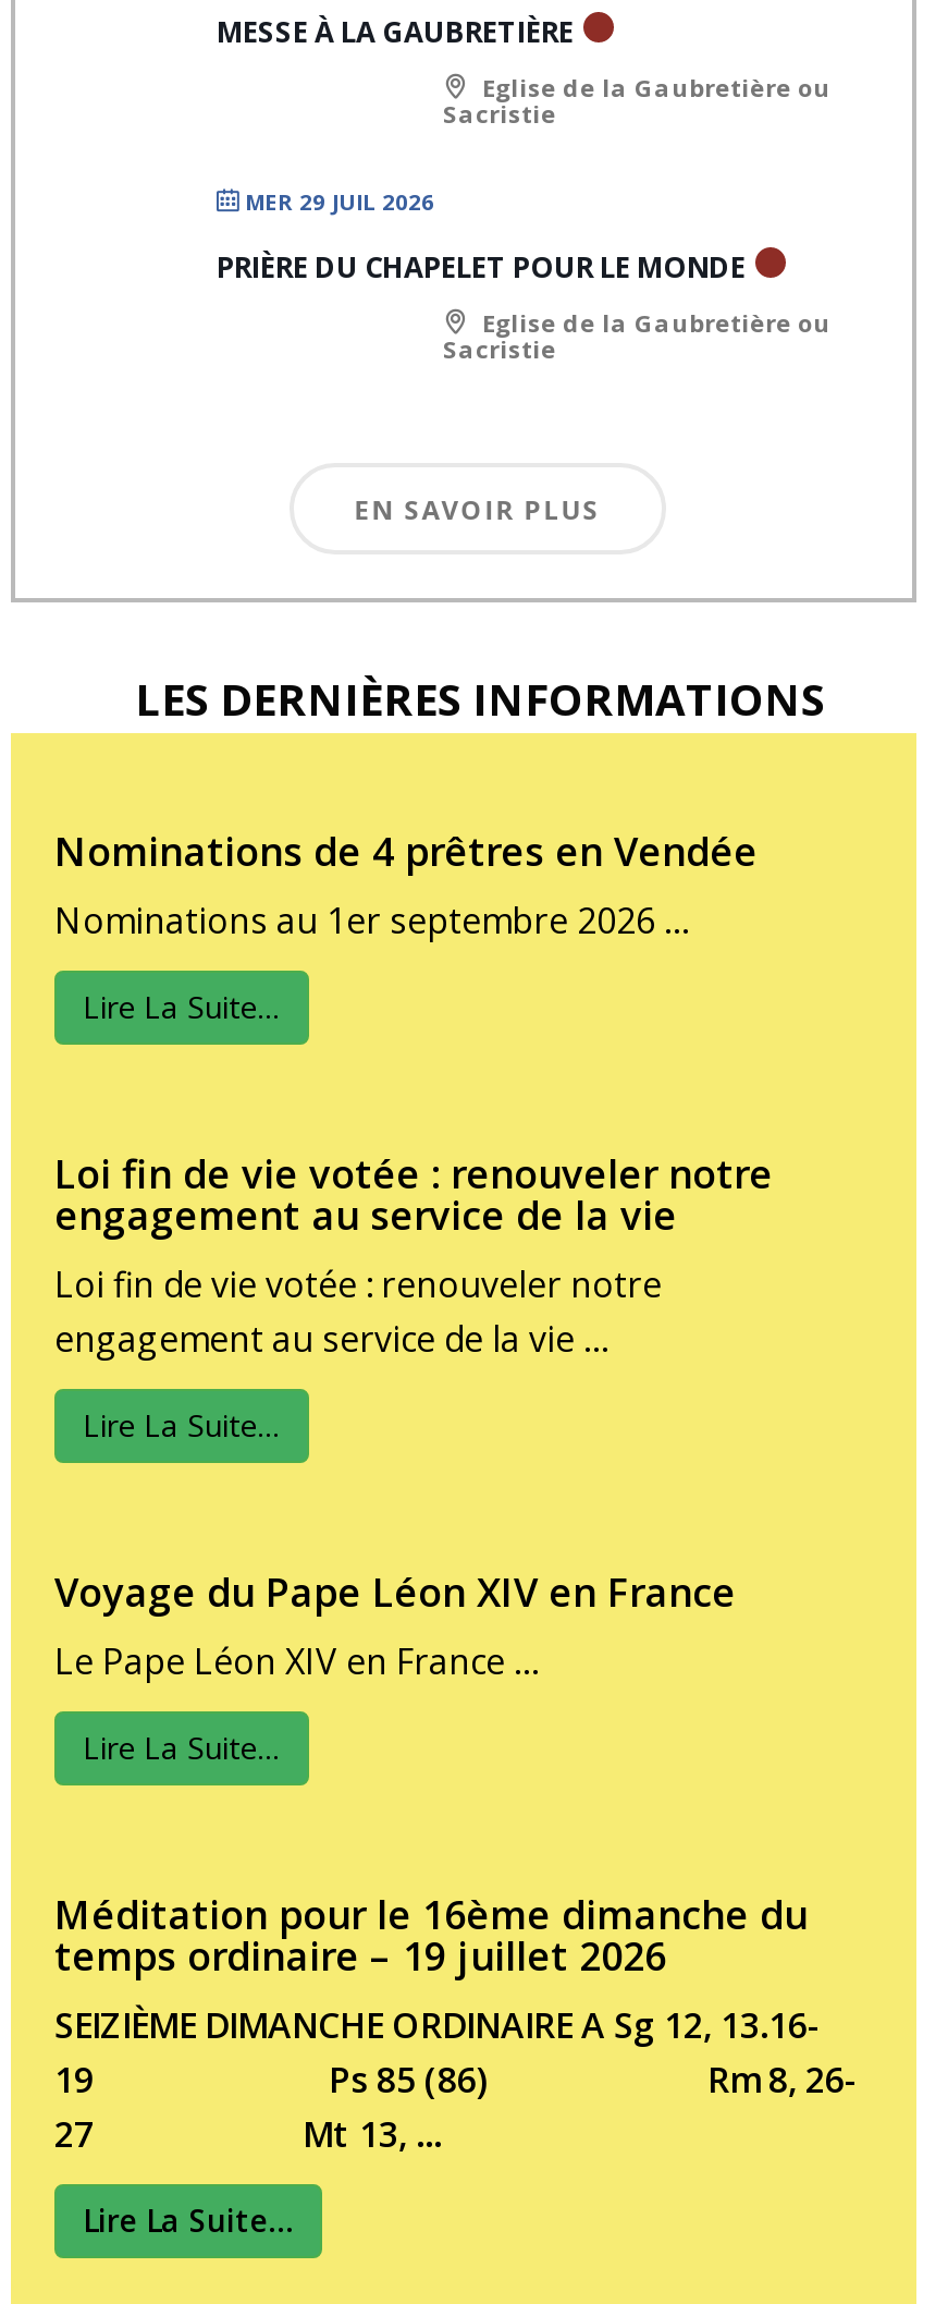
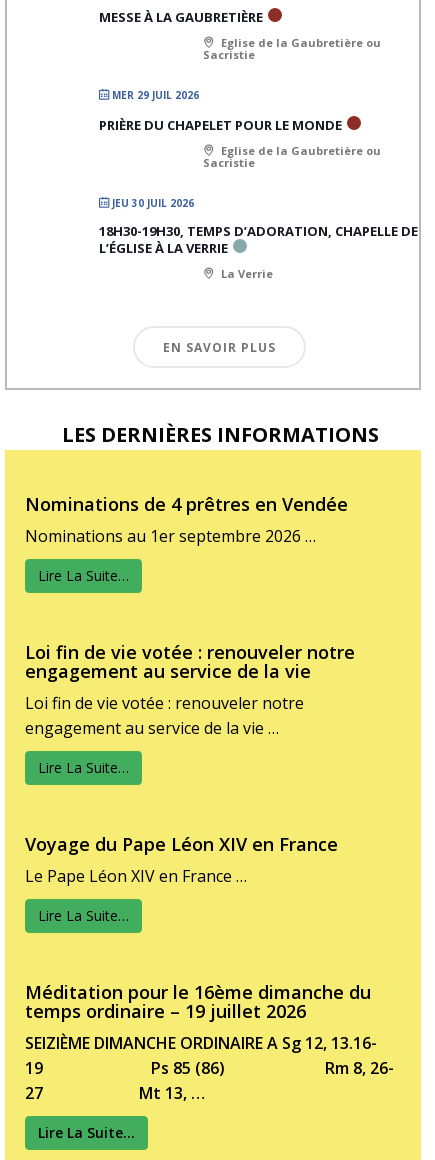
none -> [99,196,418,281] JEU 30 JUIL 2026 | 18H30-19H30, TEMPS D’ADORATION, CHAPELLE DE | L’ÉGLISE À LA VERRIE | La Verrie

